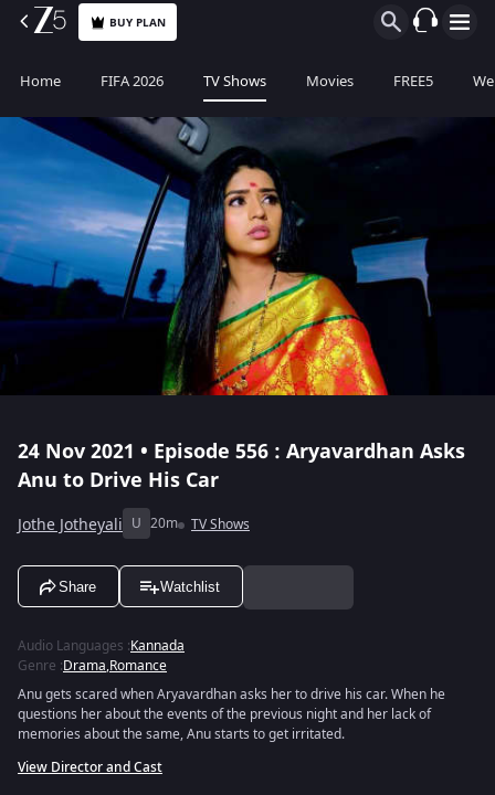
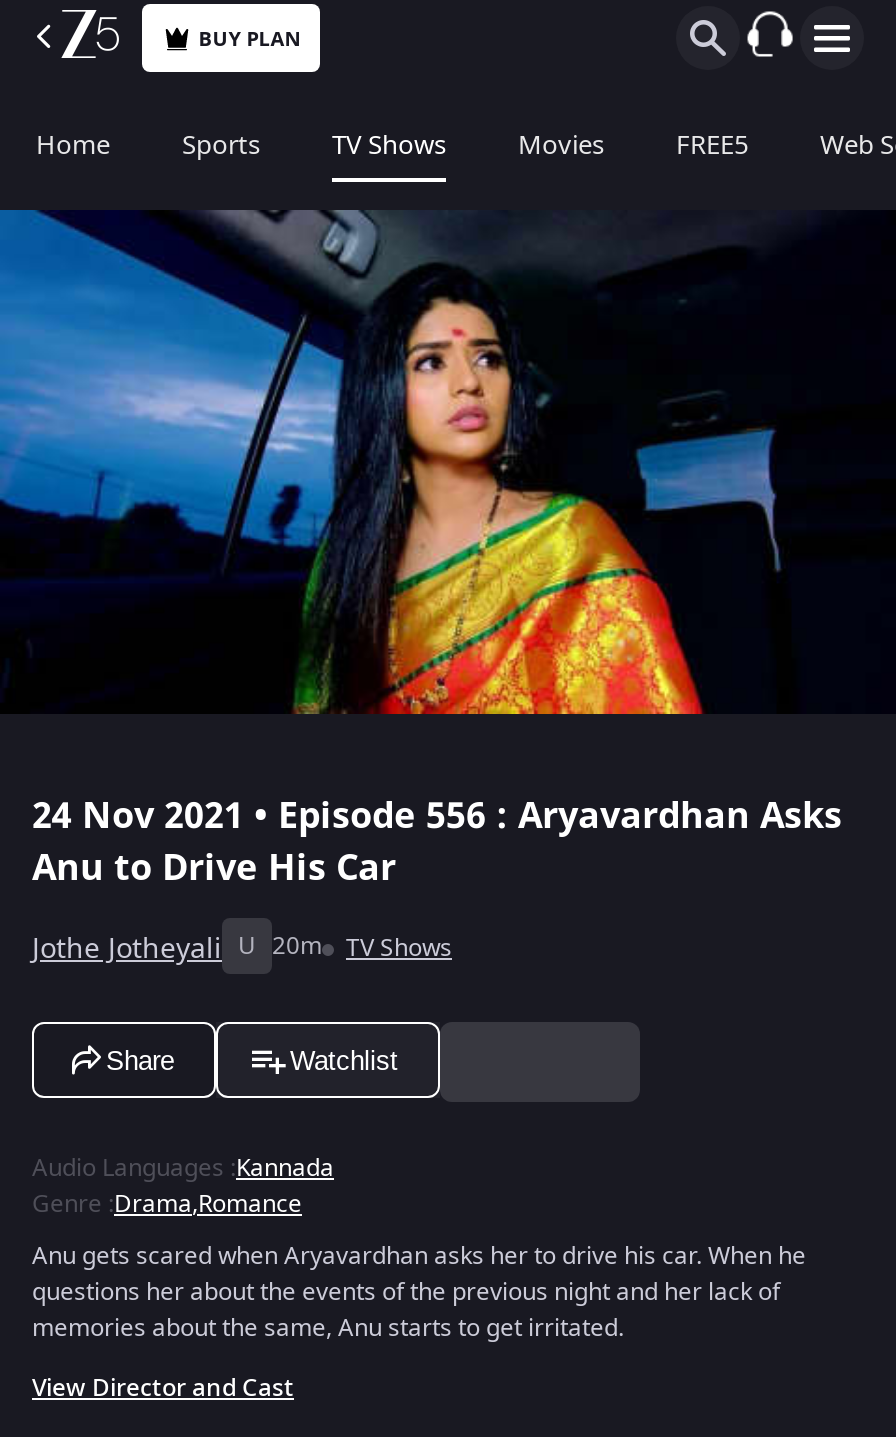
[101,71,164,92] FIFA 2026 -> [182,126,260,164] Sports

